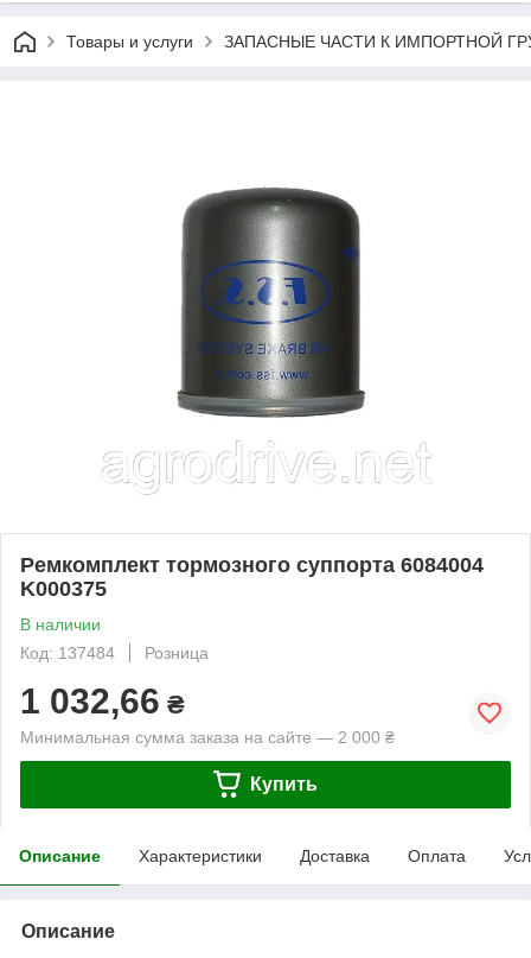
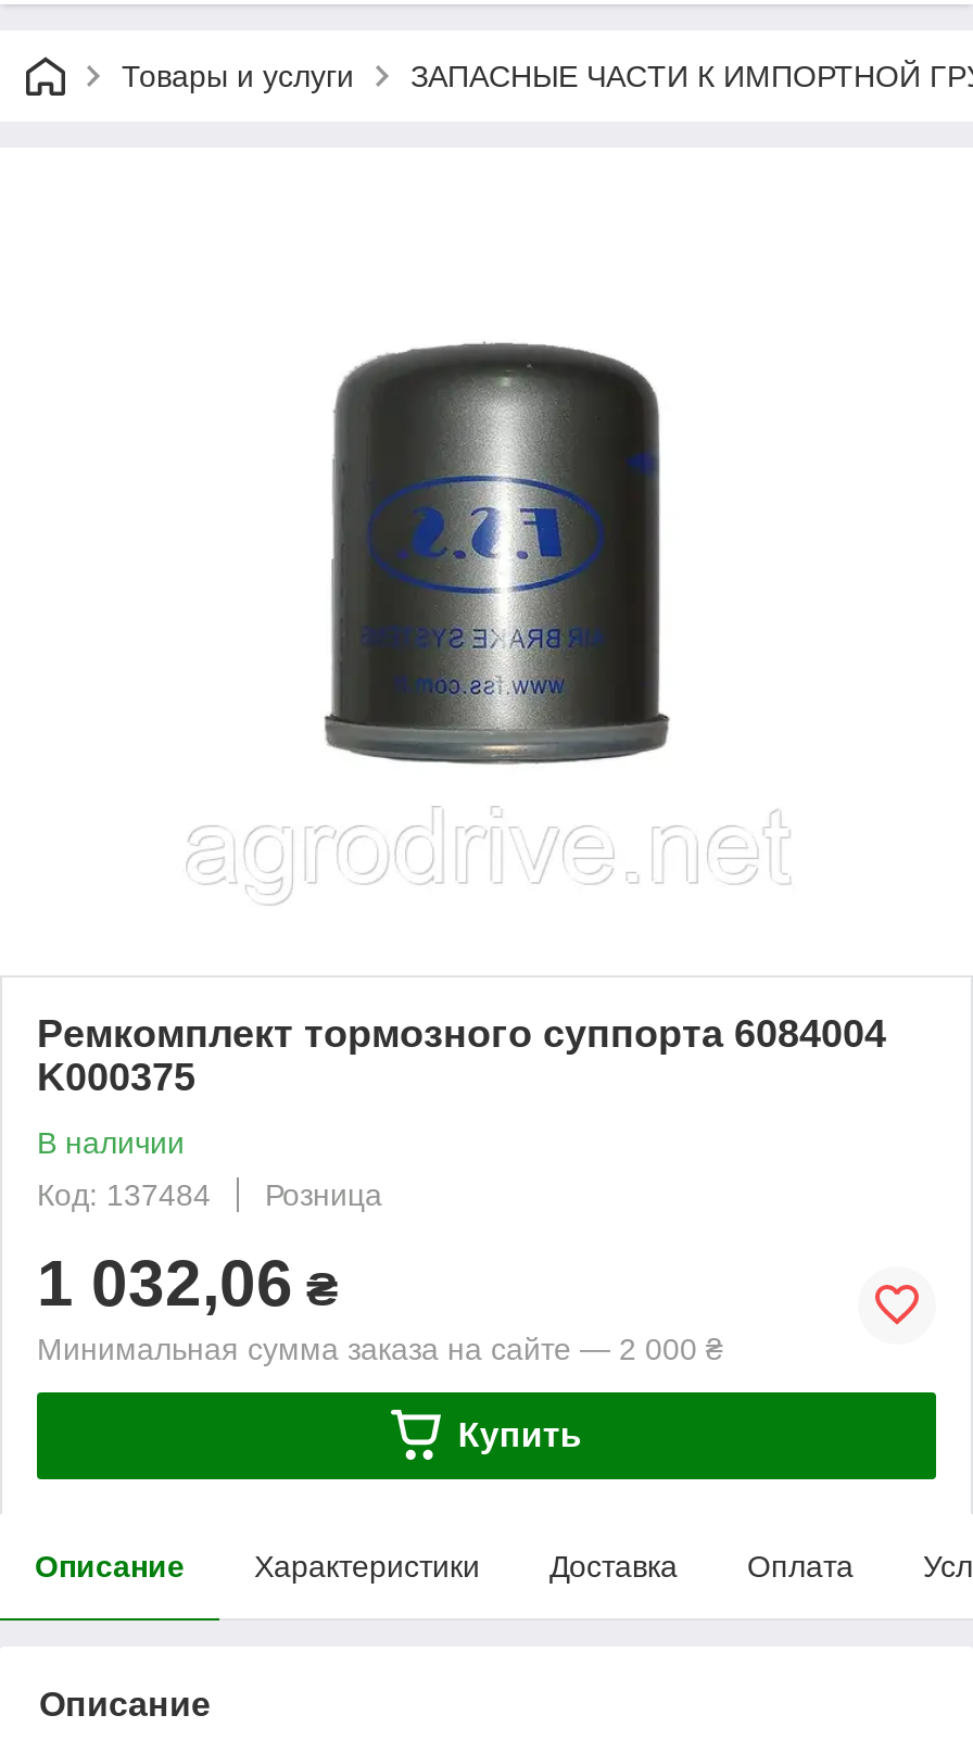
[20,681,185,720] 1 032,66 ₴ -> [37,1246,339,1318] 1 032,06 ₴

